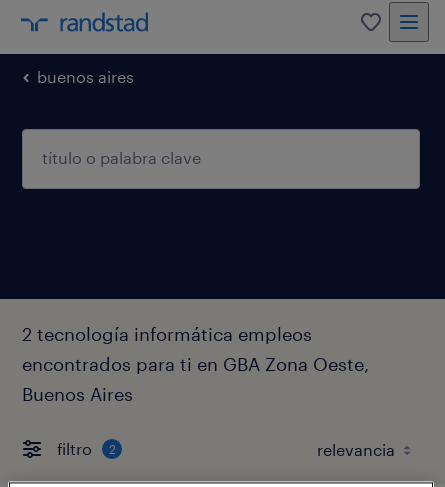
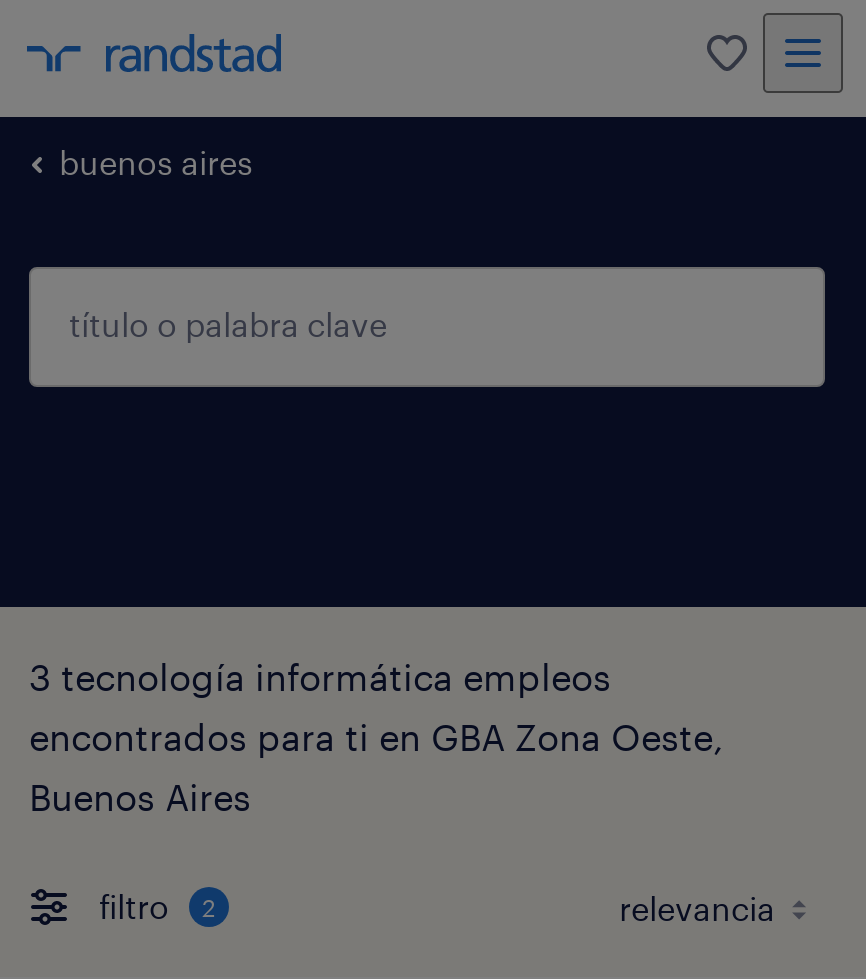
[22,323,312,345] 2 tecnología informática empleos -> [29,655,611,699] 3 tecnología informática empleos

